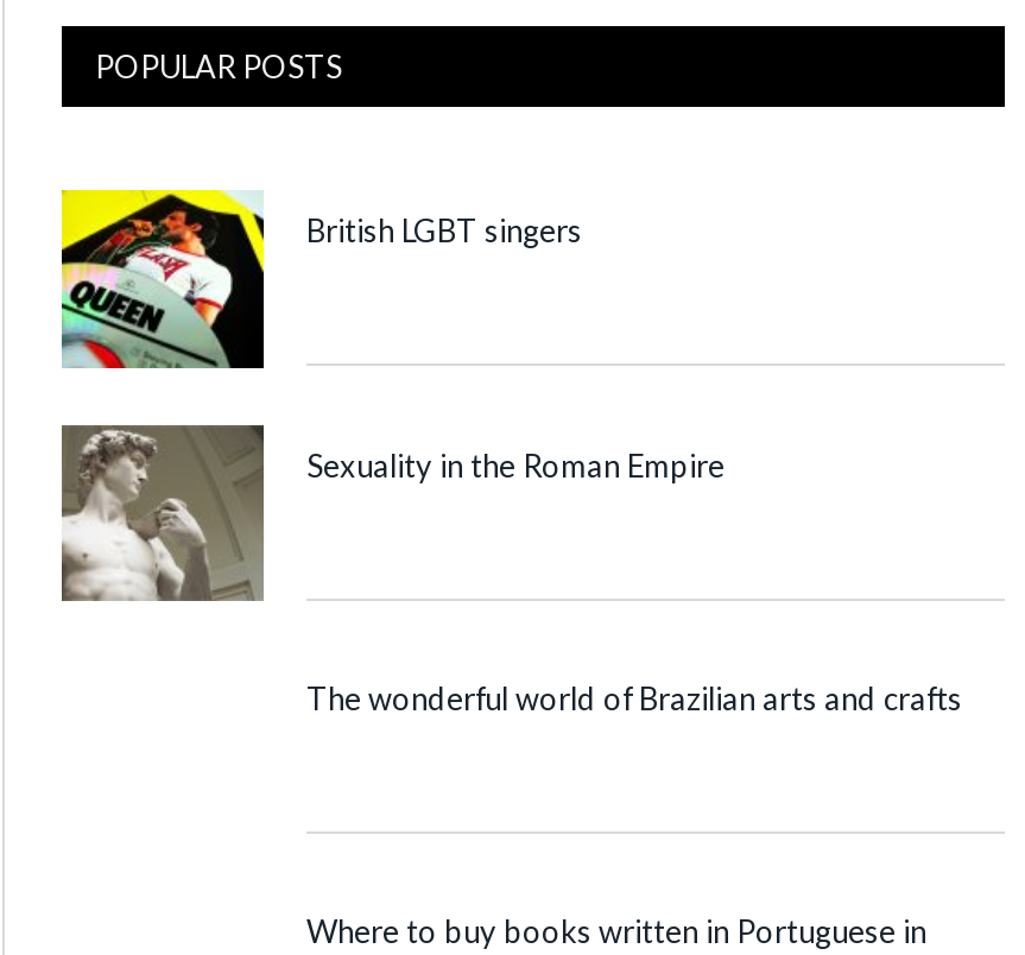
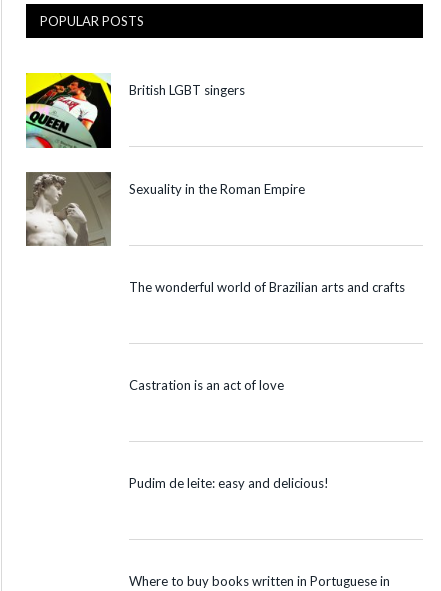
none -> [129,377,284,393] Castration is an act of love
none -> [129,475,329,491] Pudim de leite: easy and delicious!

